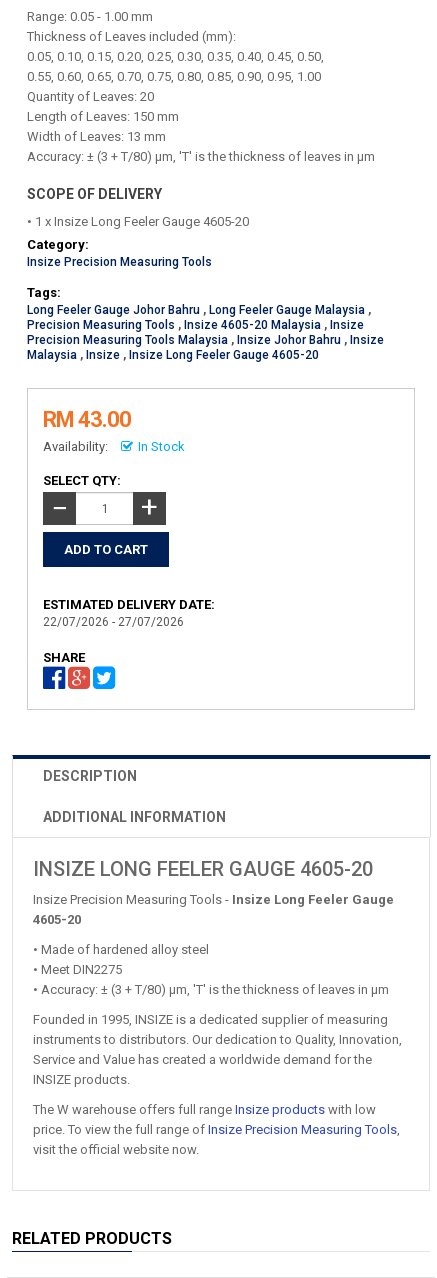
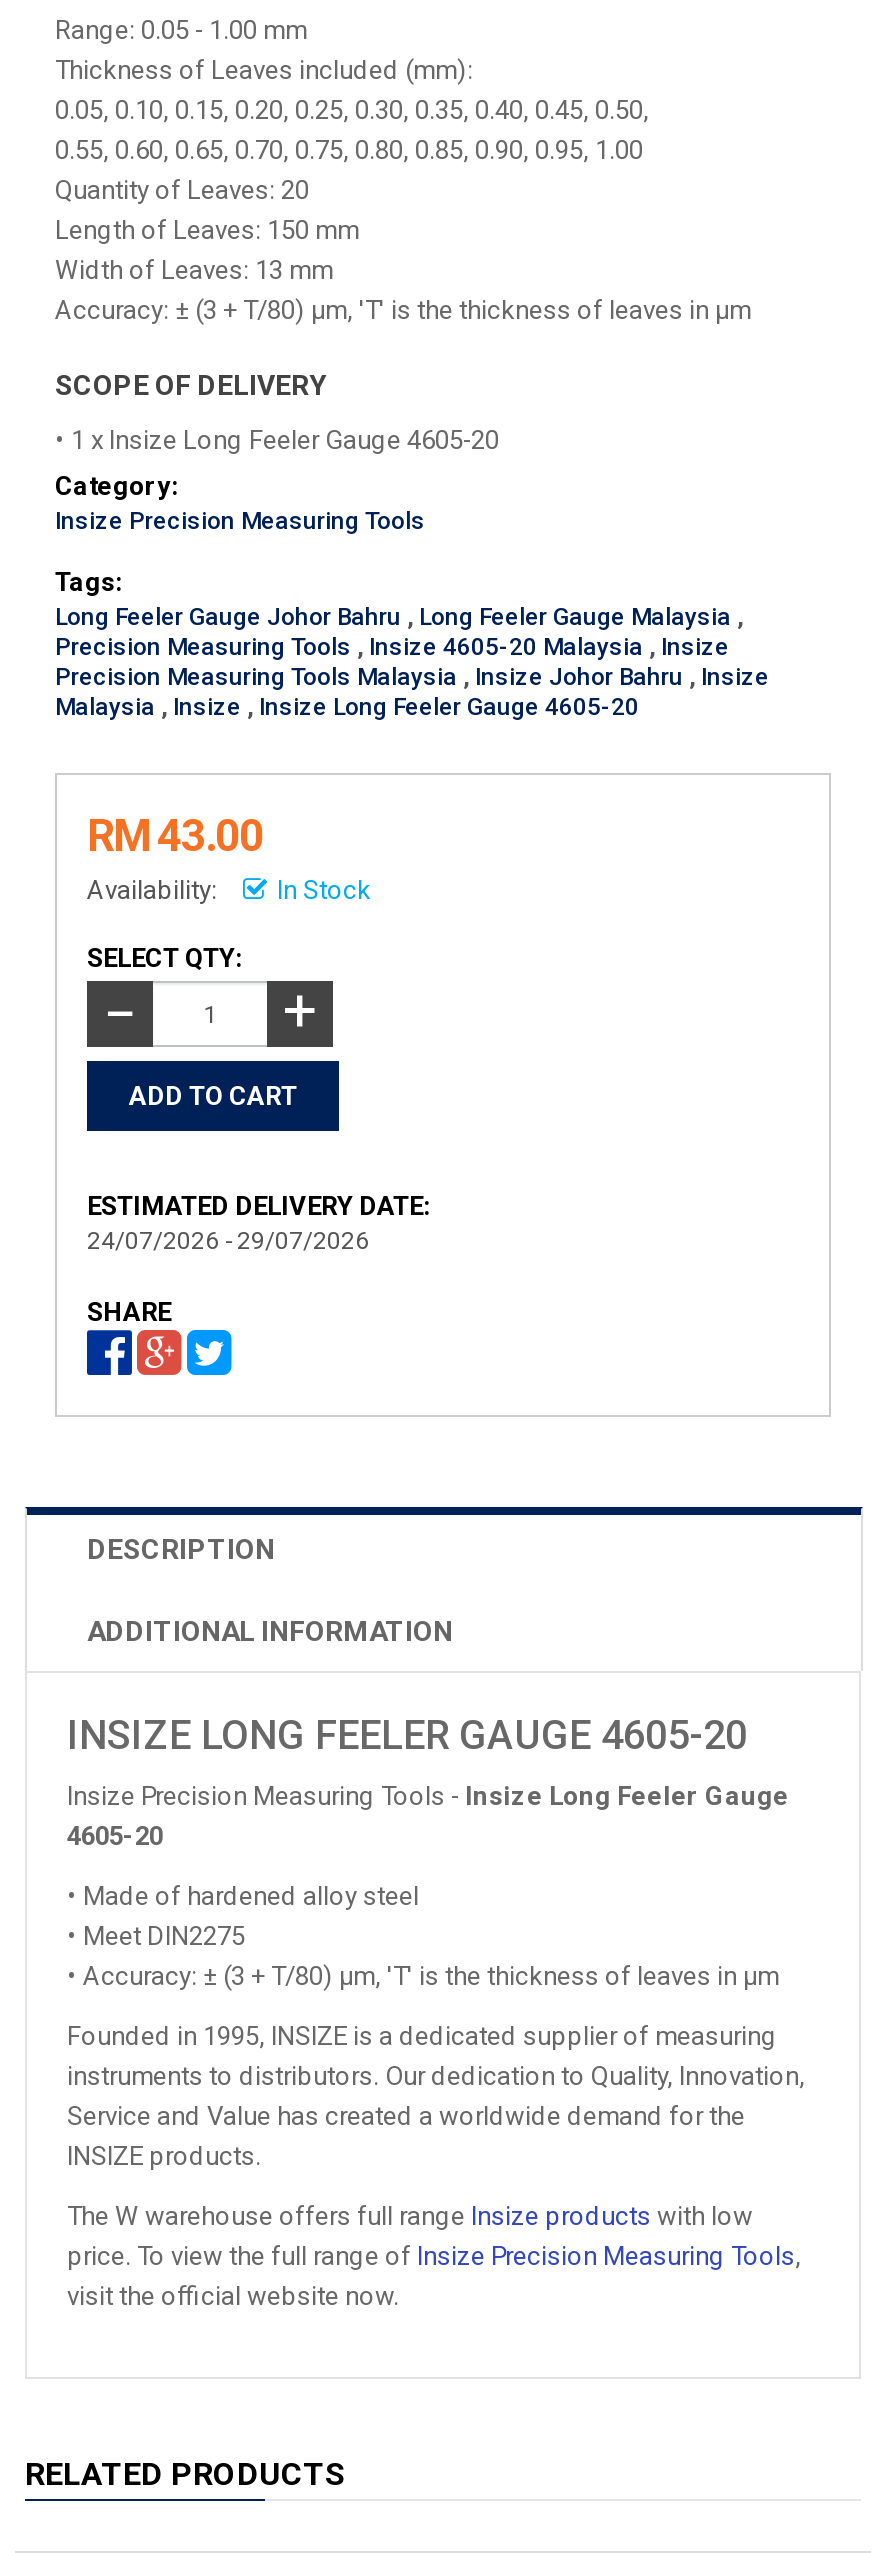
[43,615,184,629] 22/07/2026 - 27/07/2026 -> [87,1227,369,1255] 24/07/2026 - 29/07/2026

